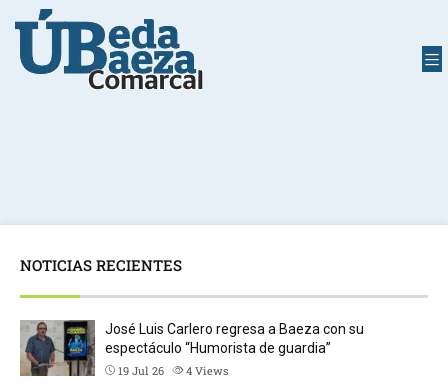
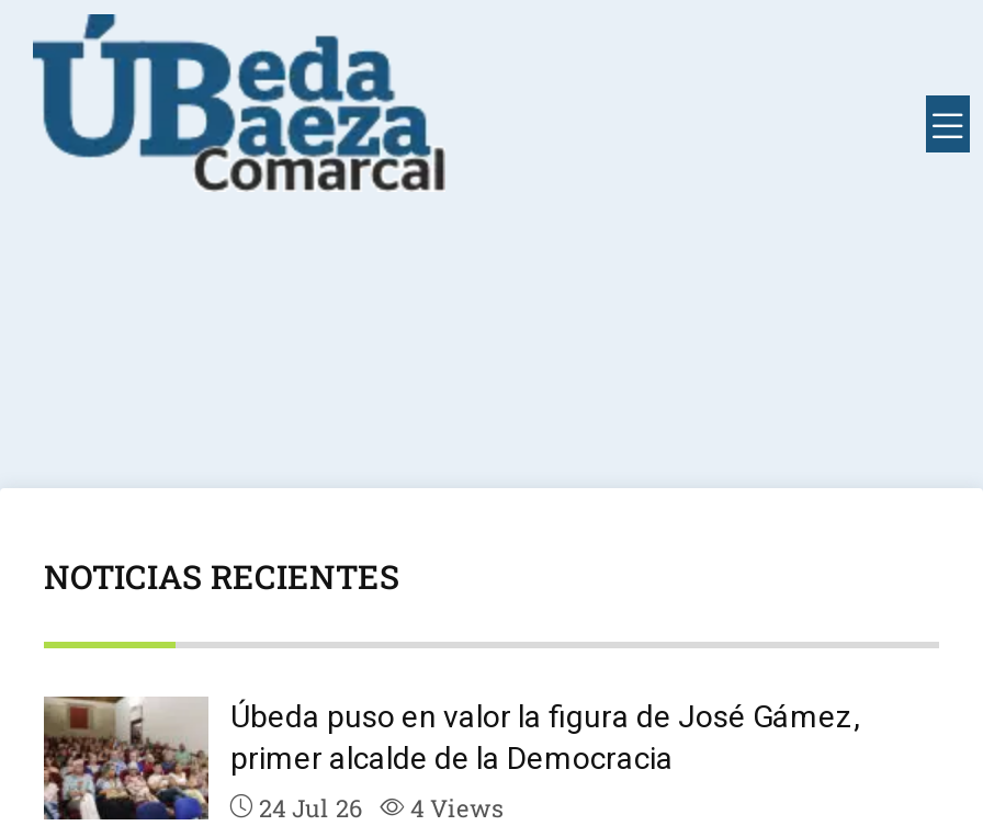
[20,320,364,378] [image] | José Luis Carlero regresa a Baeza con su | espectáculo “Humorista de guardia” | 19 Jul 26 -> [42,697,860,824] [image] | Úbeda puso en valor la figura de José Gámez, | primer alcalde de la Democracia | 24 Jul 26

